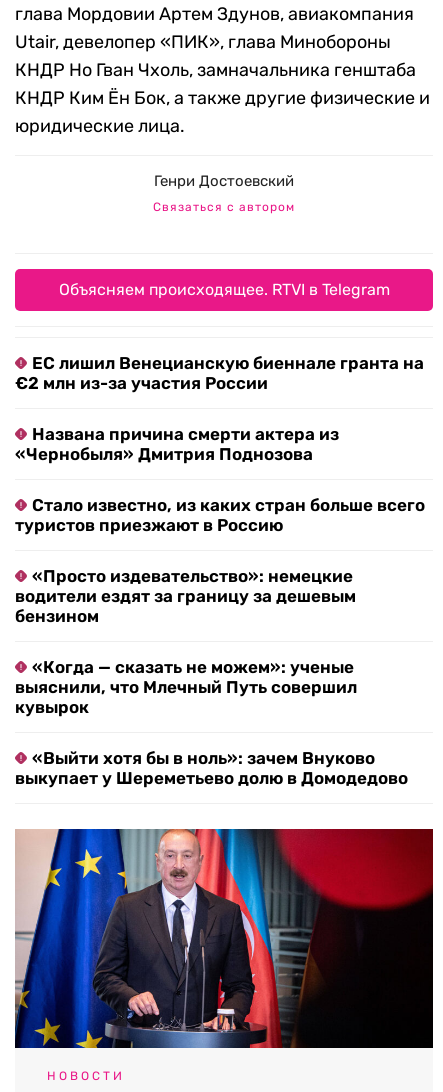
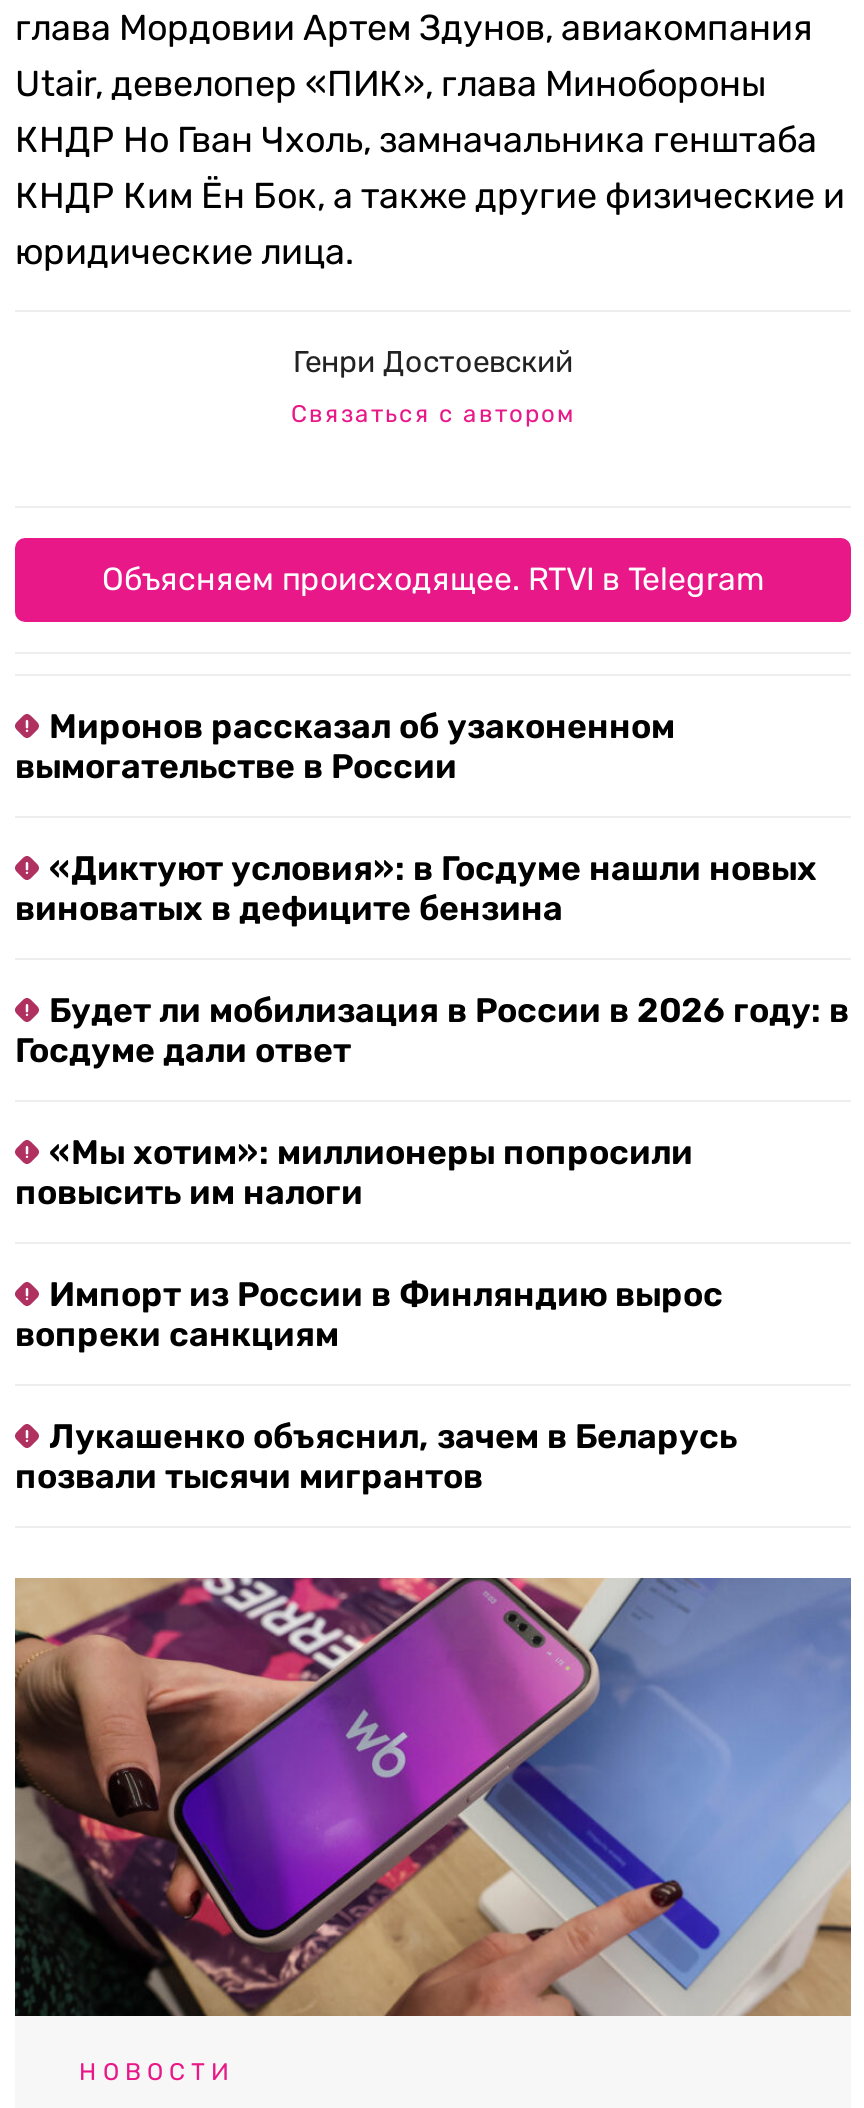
[15,353,424,393] ЕС лишил Венецианскую биеннале гранта на | €2 млн из-за участия России -> [15,706,675,786] Миронов рассказал об узаконенном | вымогательстве в России
[15,424,339,464] Названа причина смерти актера из | «Чернобыля» Дмитрия Поднозова -> [15,848,817,928] «Диктуют условия»: в Госдуме нашли новых | виноватых в дефиците бензина
[15,495,425,535] Стало известно, из каких стран больше всего | туристов приезжают в Россию -> [15,990,849,1070] Будет ли мобилизация в России в 2026 году: в | Госдуме дали ответ
[15,566,356,626] «Просто издевательство»: немецкие | водители ездят за границу за дешевым | бензином -> [15,1132,693,1212] «Мы хотим»: миллионеры попросили | повысить им налоги
[15,657,357,717] «Когда — сказать не можем»: ученые | выяснили, что Млечный Путь совершил | кувырок -> [15,1274,723,1354] Импорт из России в Финляндию вырос | вопреки санкциям
[15,748,408,788] «Выйти хотя бы в ноль»: зачем Внуково | выкупает у Шереметьево долю в Домодедово -> [15,1416,737,1496] Лукашенко объяснил, зачем в Беларусь | позвали тысячи мигрантов
[14,828,434,1049] [image] -> [13,1576,853,2018] [image]

